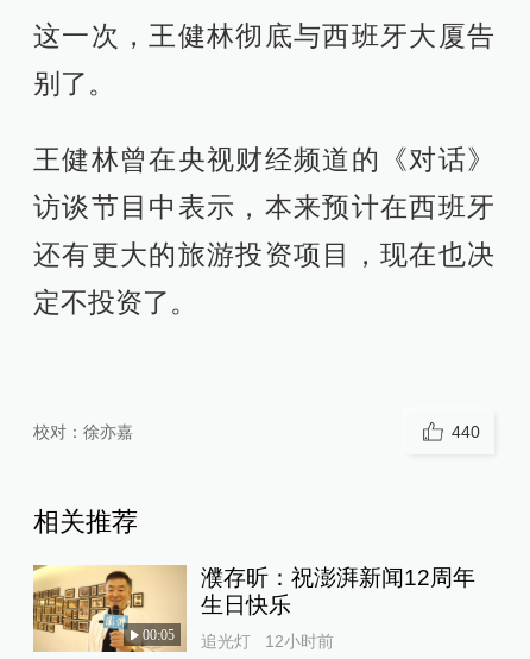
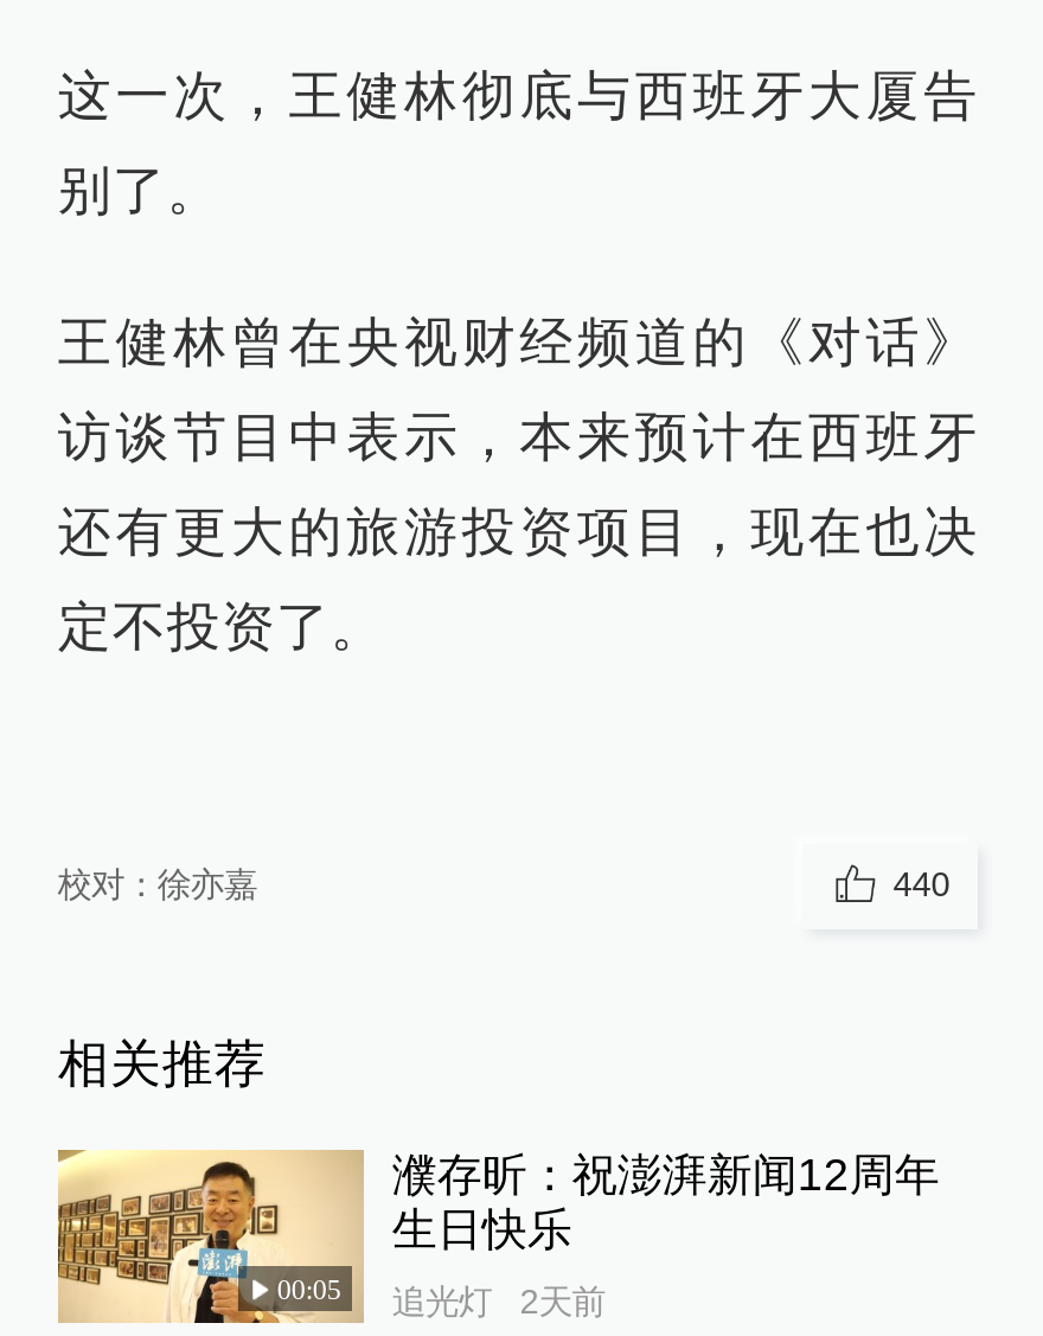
[143,627,334,650] 00:05 追光灯 12小时前 -> [277,1273,605,1319] 00:05 追光灯 2天前

